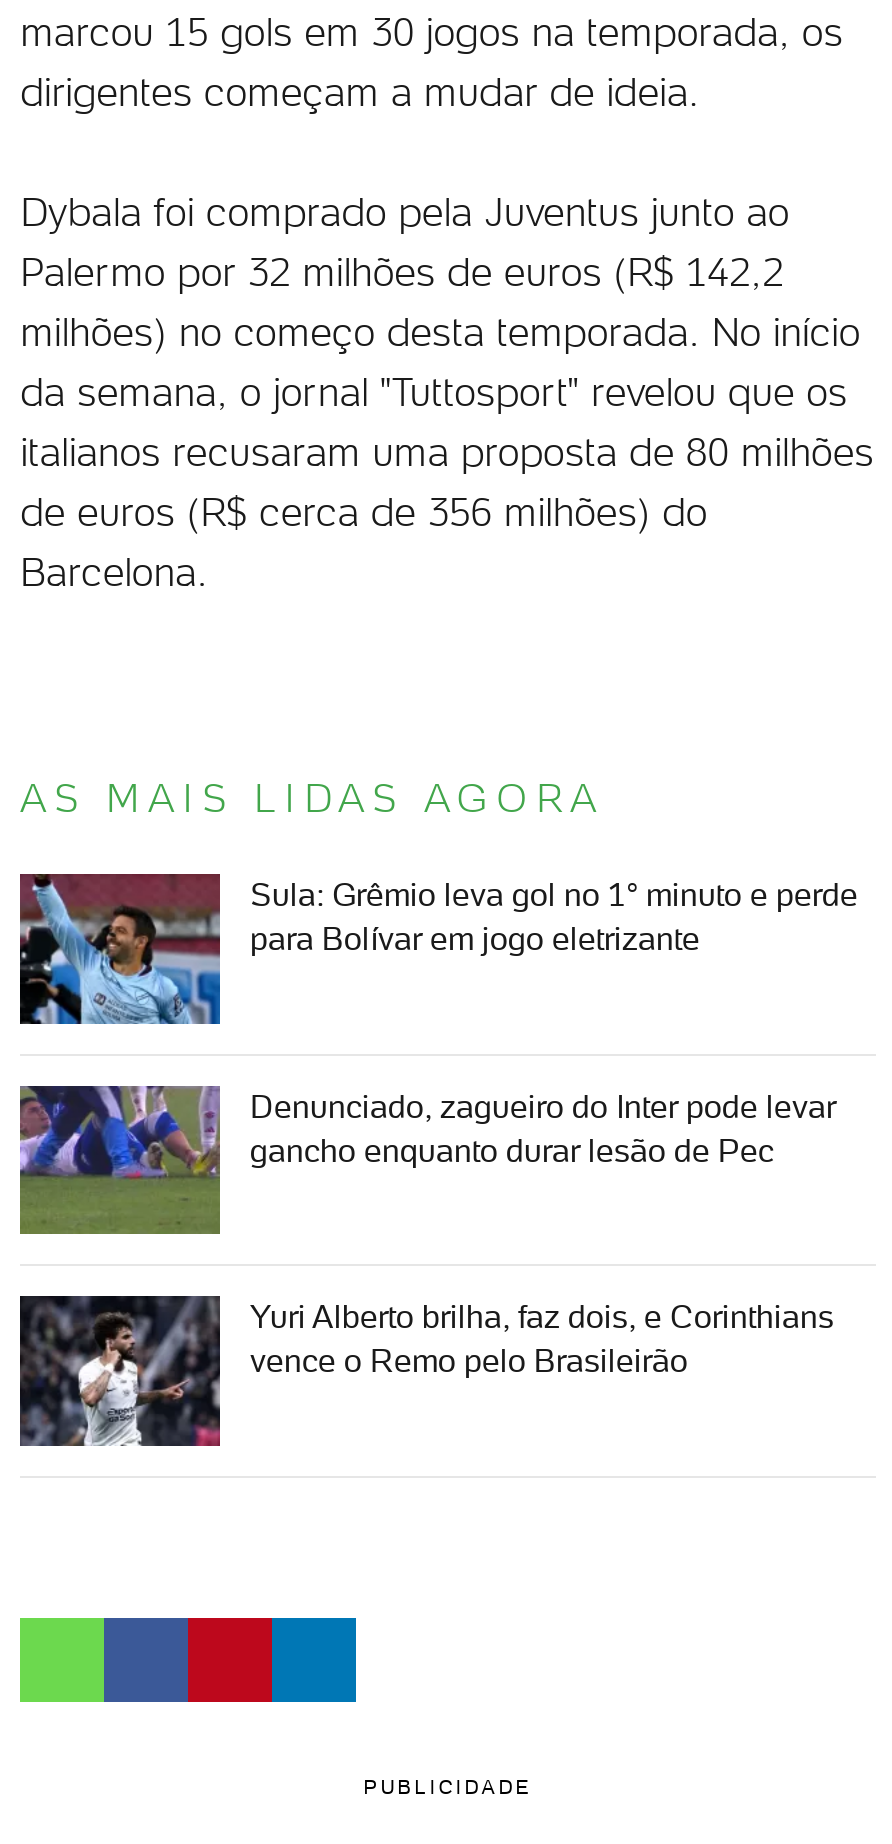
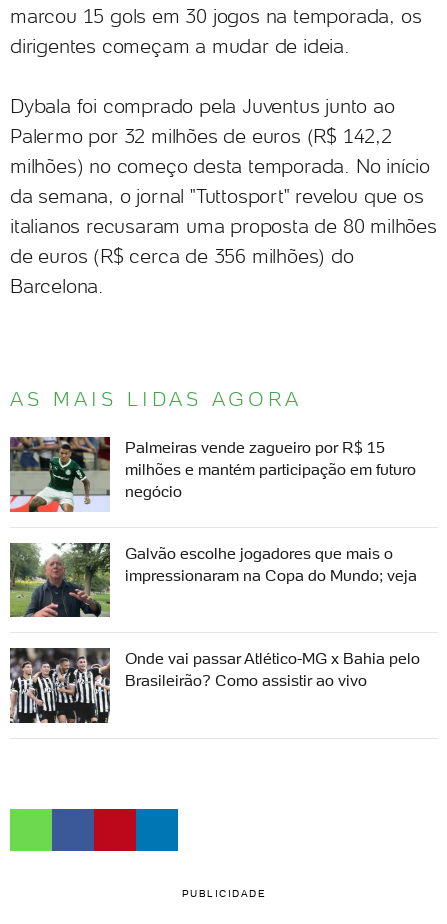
[18,872,858,1026] [image] | Sula: Grêmio leva gol no 1° minuto e perde | para Bolívar em jogo eletrizante -> [9,436,416,513] [image] | Palmeiras vende zagueiro por R$ 15 | milhões e mantém participação em futuro | negócio
[20,1084,836,1236] [image] | Denunciado, zagueiro do Inter pode levar | gancho enquanto durar lesão de Pec -> [9,542,417,618] [image] | Galvão escolhe jogadores que mais o | impressionaram na Copa do Mundo; veja
[18,1296,834,1448] [image] | Yuri Alberto brilha, faz dois, e Corinthians | vence o Remo pelo Brasileirão -> [9,648,420,724] [image] | Onde vai passar Atlético-MG x Bahia pelo | Brasileirão? Como assistir ao vivo

